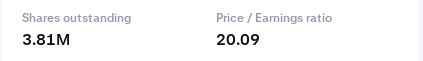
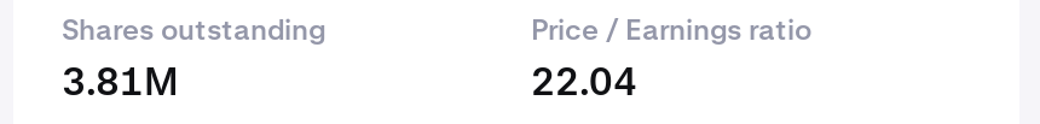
[216,29,260,50] 20.09 -> [531,57,637,107] 22.04

